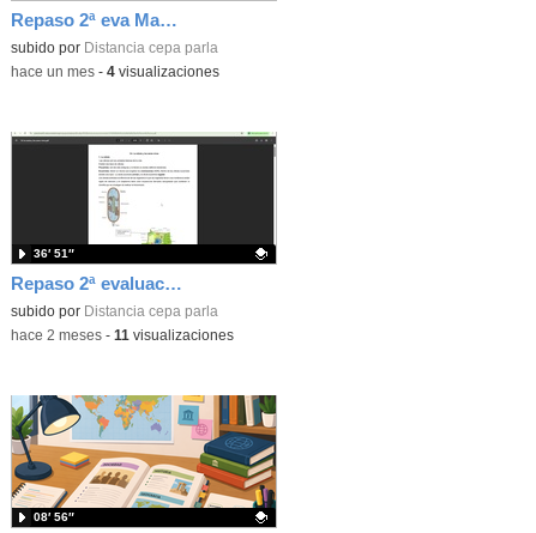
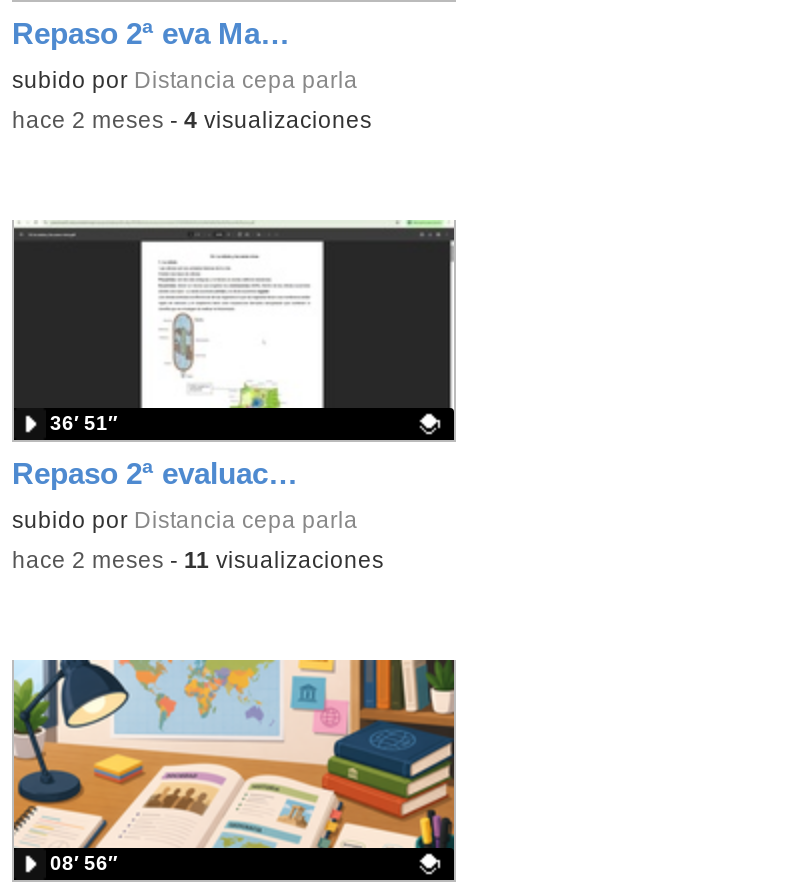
[11,65,219,79] hace un mes - 4 visualizaciones -> [12,108,372,132] hace 2 meses - 4 visualizaciones

